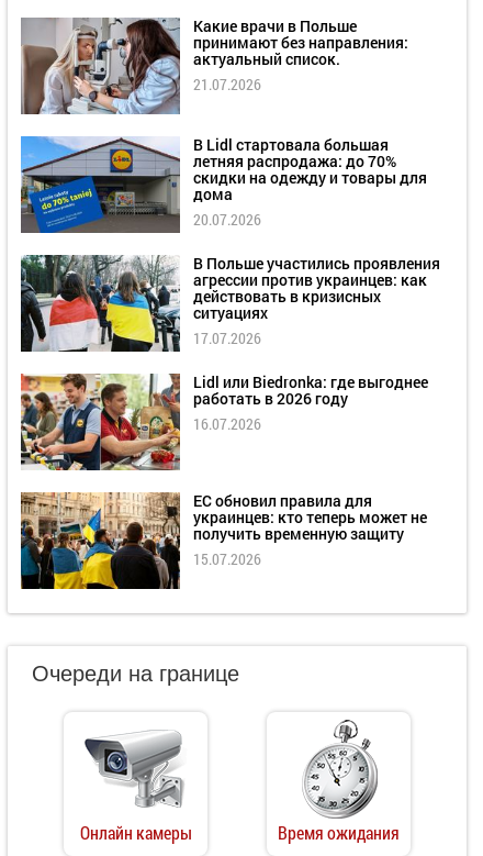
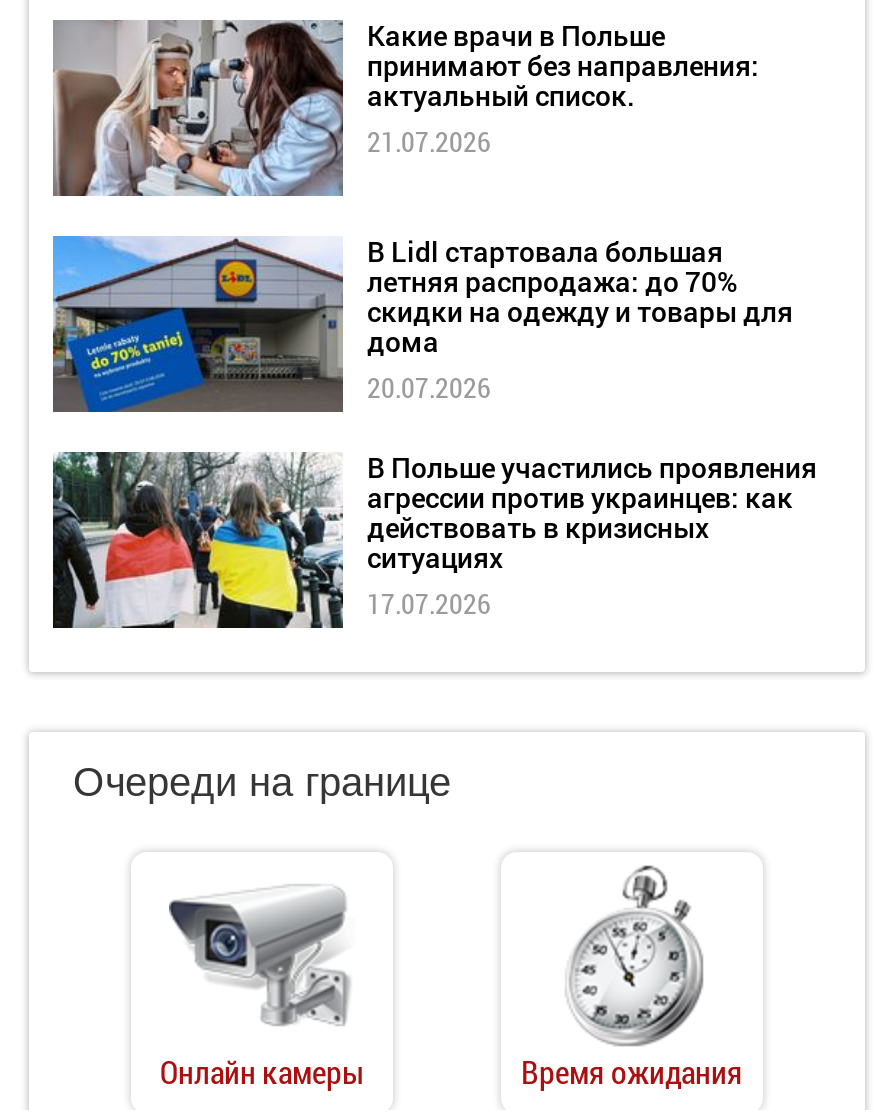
[20,371,428,471] [image] | Lidl или Biedronka: где выгоднее | работать в 2026 году | 16.07.2026 -> none
[20,490,427,590] [image] | ЕС обновил правила для | украинцев: кто теперь может не | получить временную защиту | 15.07.2026 -> none

